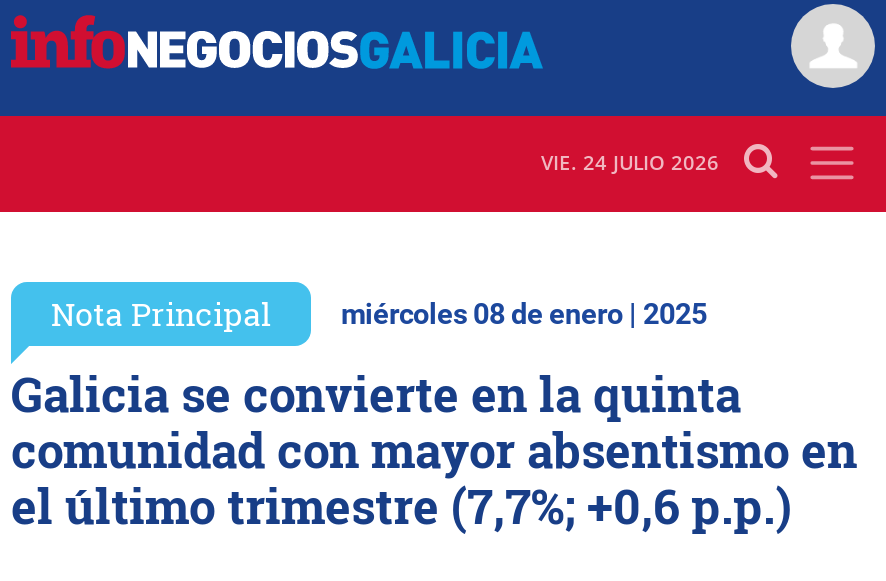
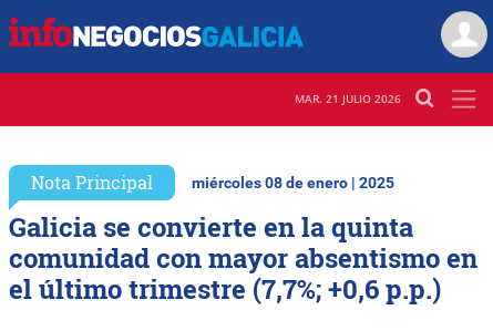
[541,149,719,177] VIE. 24 JULIO 2026 -> [295,91,401,107] MAR. 21 JULIO 2026

